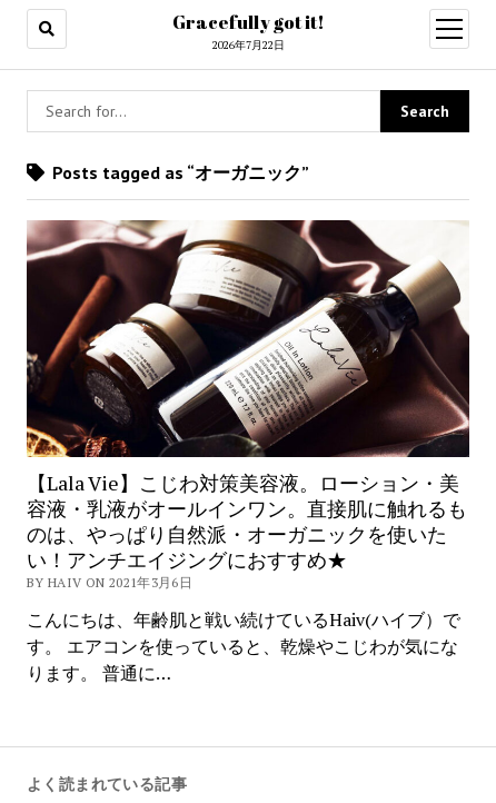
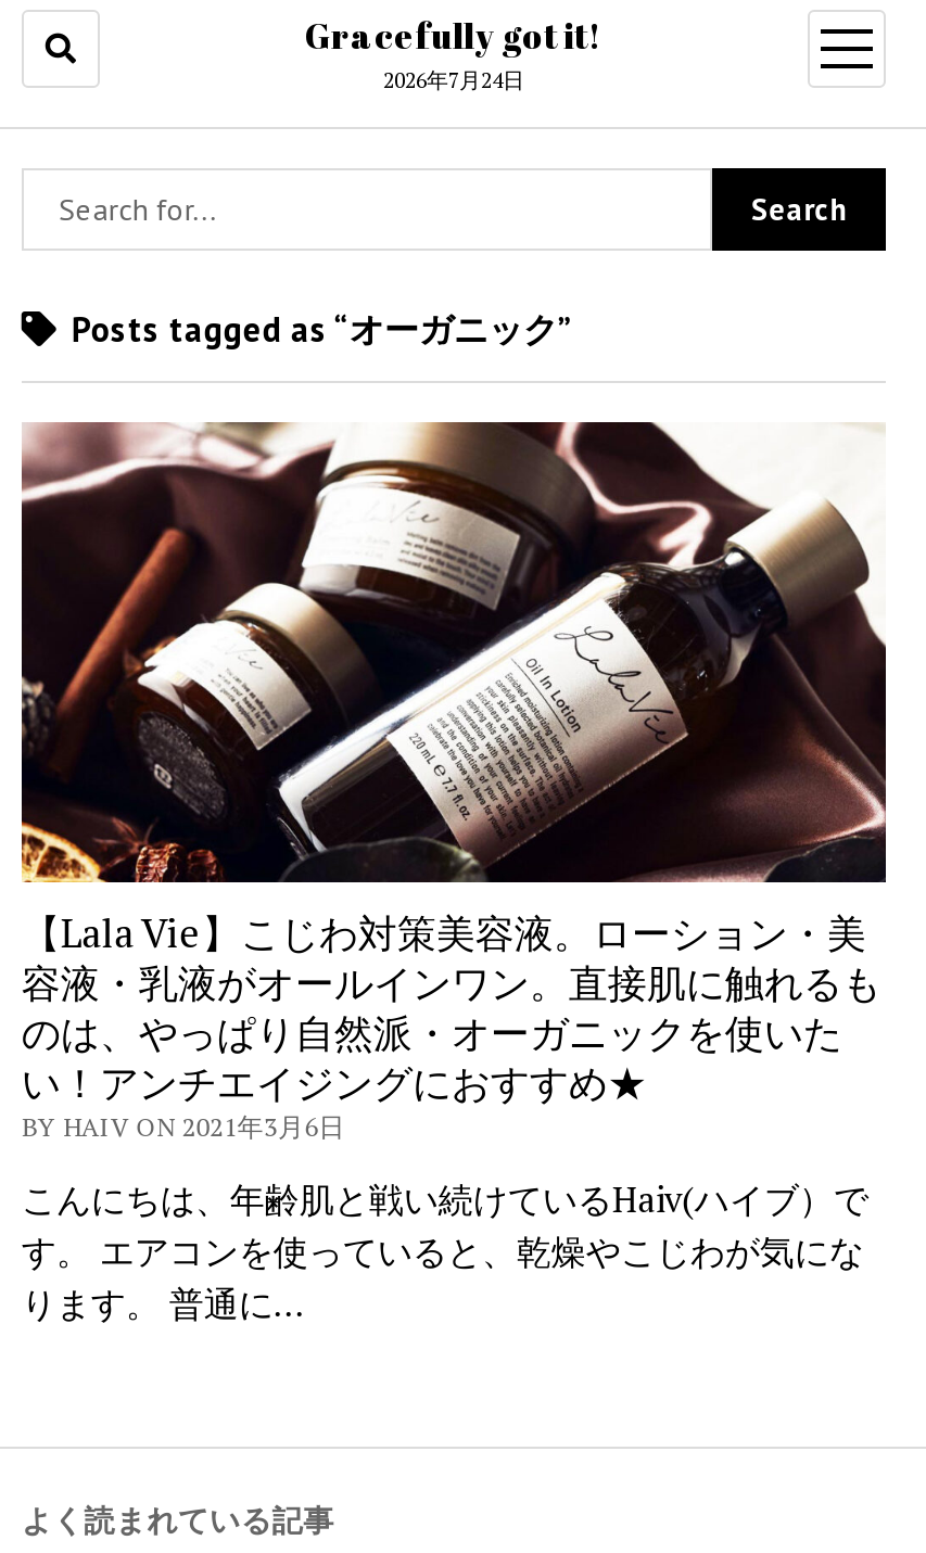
[212,38,284,52] 2026年7月22日 -> [383,66,524,94] 2026年7月24日

